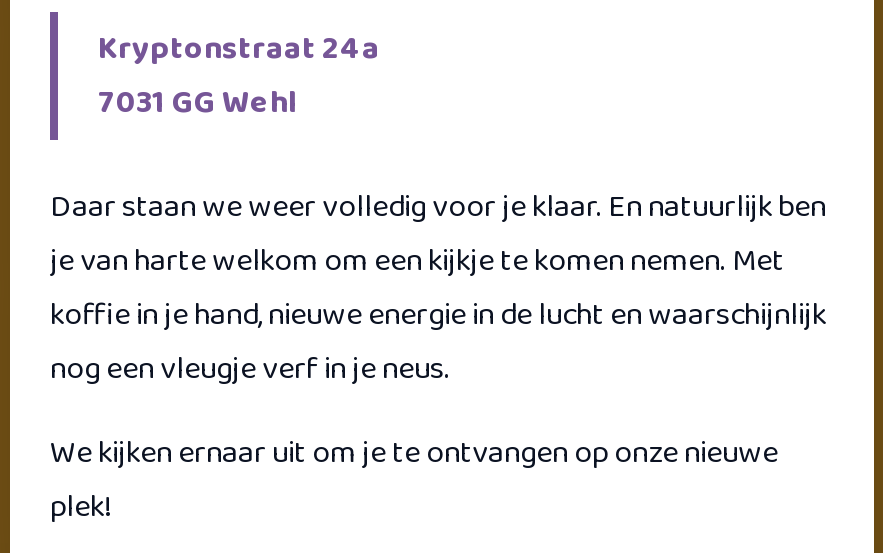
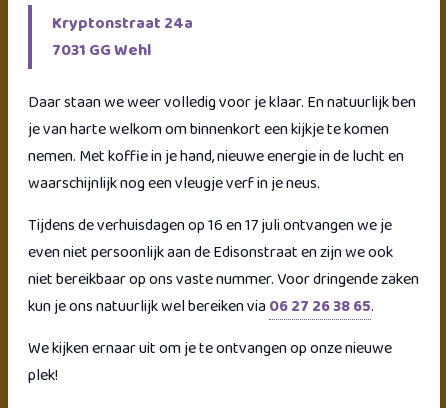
[50,236,826,394] je van harte welkom om een kijkje te komen nemen. Met | koffie in je hand, nieuwe energie in de lucht en waarschijnlijk | nog een vleugje verf in je neus. -> [28,116,419,318] je van harte welkom om binnenkort een kijkje te komen | nemen. Met koffie in je hand, nieuwe energie in de lucht en | waarschijnlijk nog een vleugje verf in je neus. | Tijdens de verhuisdagen op 16 en 17 juli ontvangen we je | even niet persoonlijk aan de Edisonstraat en zijn we ook | niet bereikbaar op ons vaste nummer. Voor dringende zaken | kun je ons natuurlijk wel bereiken via 06 27 26 38 65.

